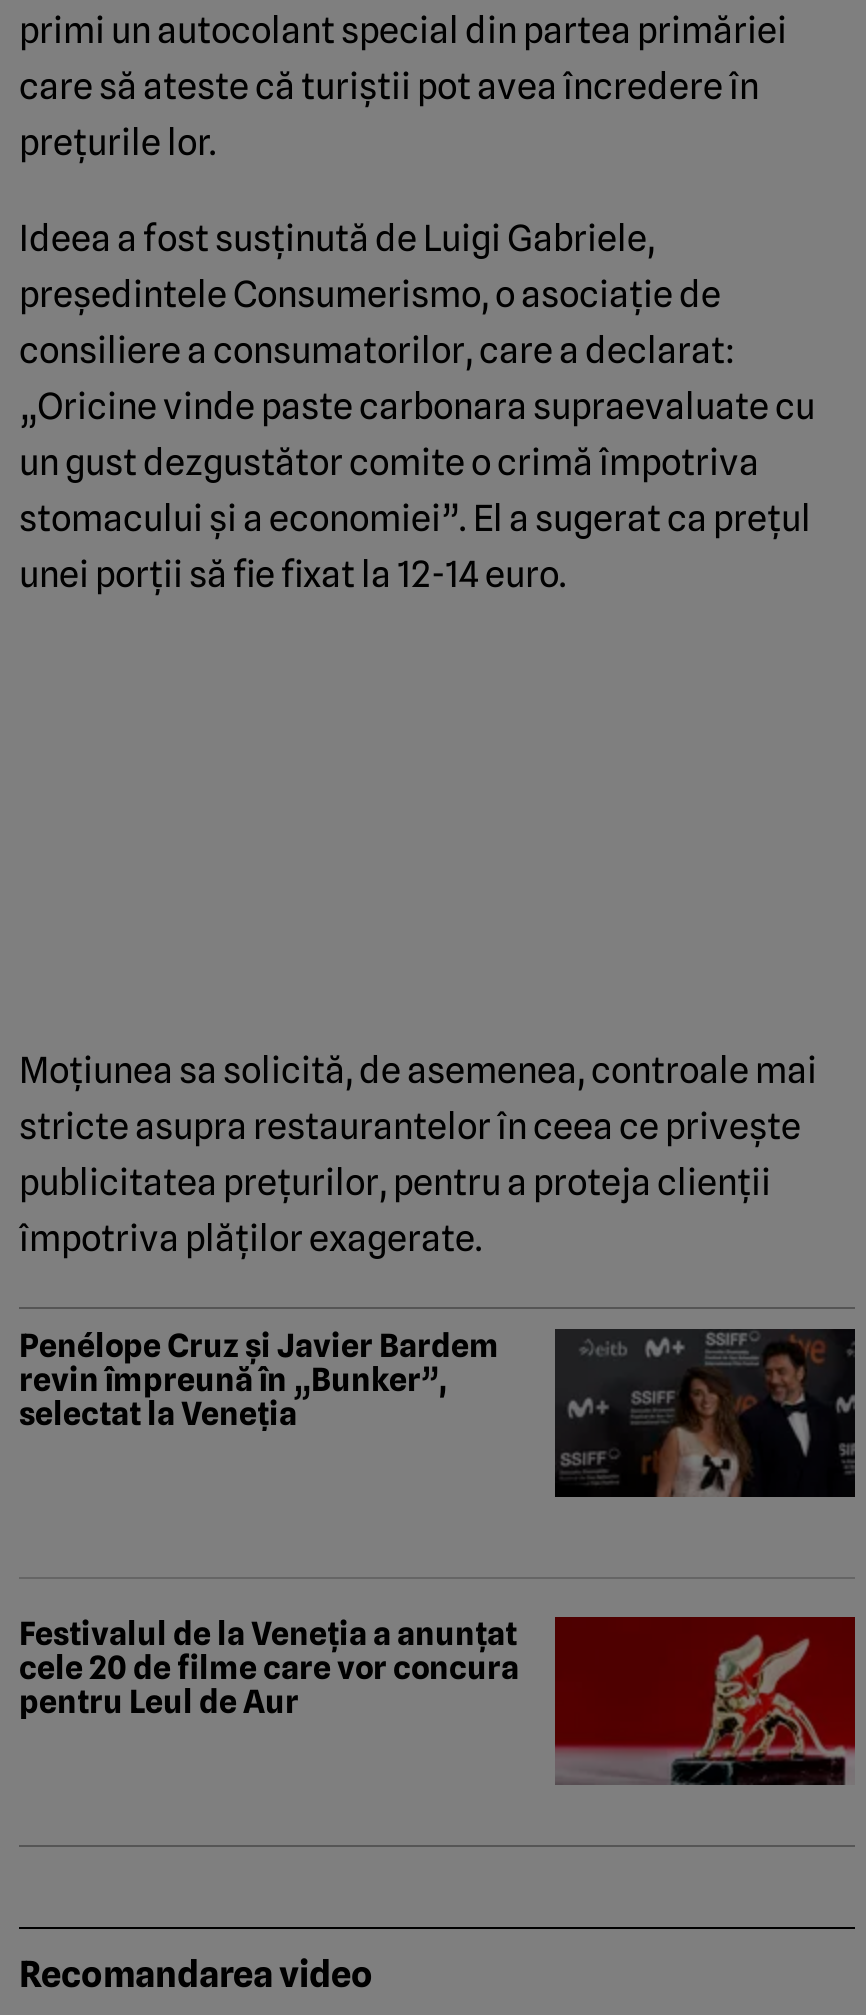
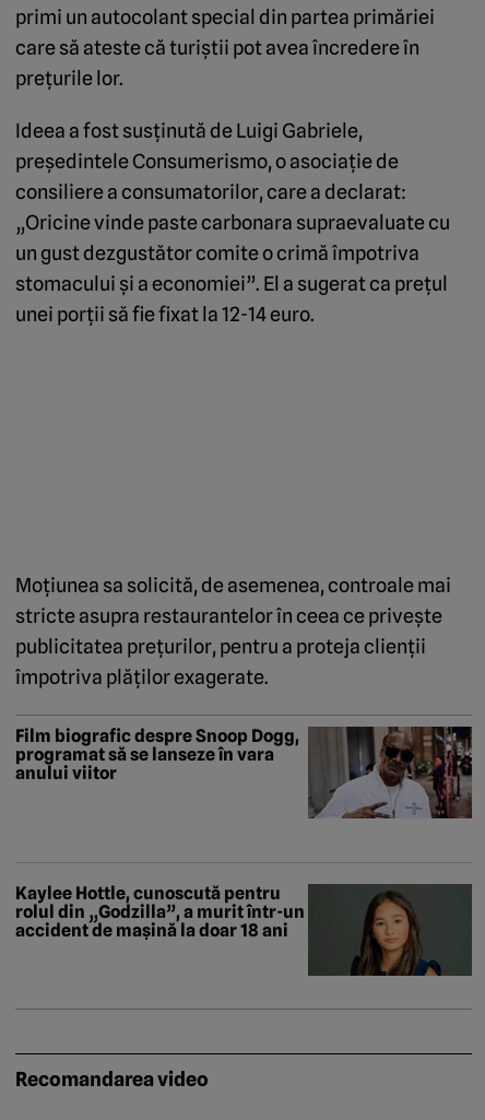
[19,1326,857,1499] [image] | Penélope Cruz și Javier Bardem | revin împreună în „Bunker”, | selectat la Veneția -> [15,725,473,820] [image] | Film biografic despre Snoop Dogg, | programat să se lanseze în vara | anului viitor
[19,1614,857,1787] [image] | Festivalul de la Veneția a anunțat | cele 20 de filme care vor concura | pentru Leul de Aur -> [15,883,473,977] [image] | Kaylee Hottle, cunoscută pentru | rolul din „Godzilla”, a murit într-un | accident de mașină la doar 18 ani

